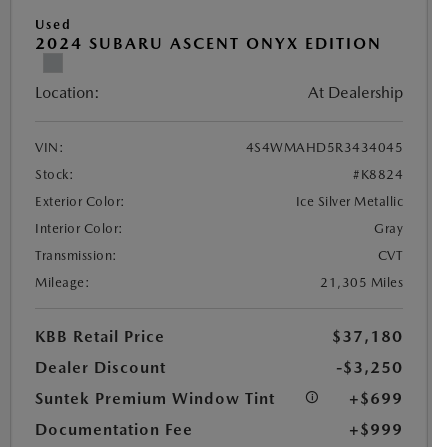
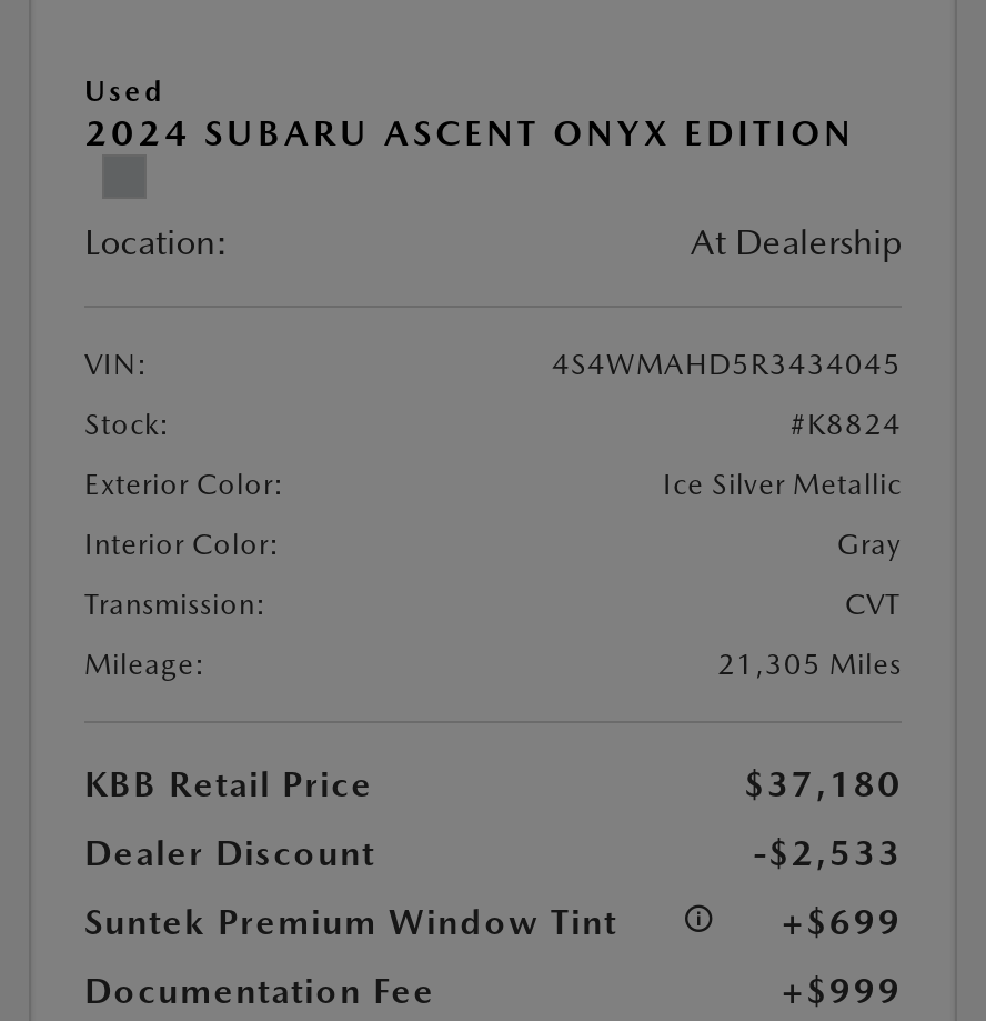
[336,358,403,377] -$3,250 -> [753,831,902,873] -$2,533

